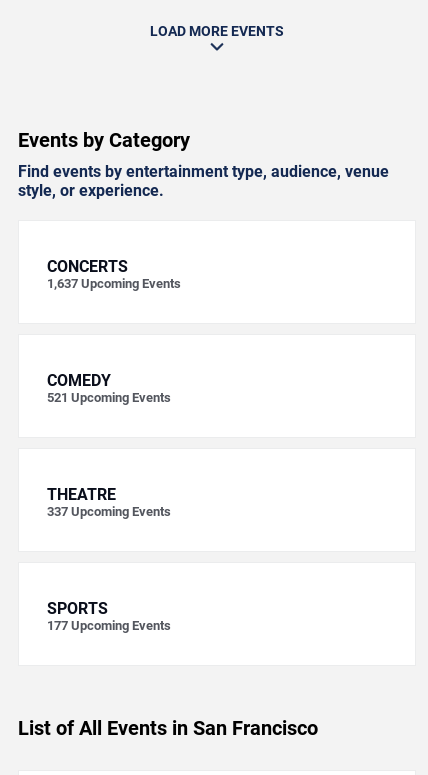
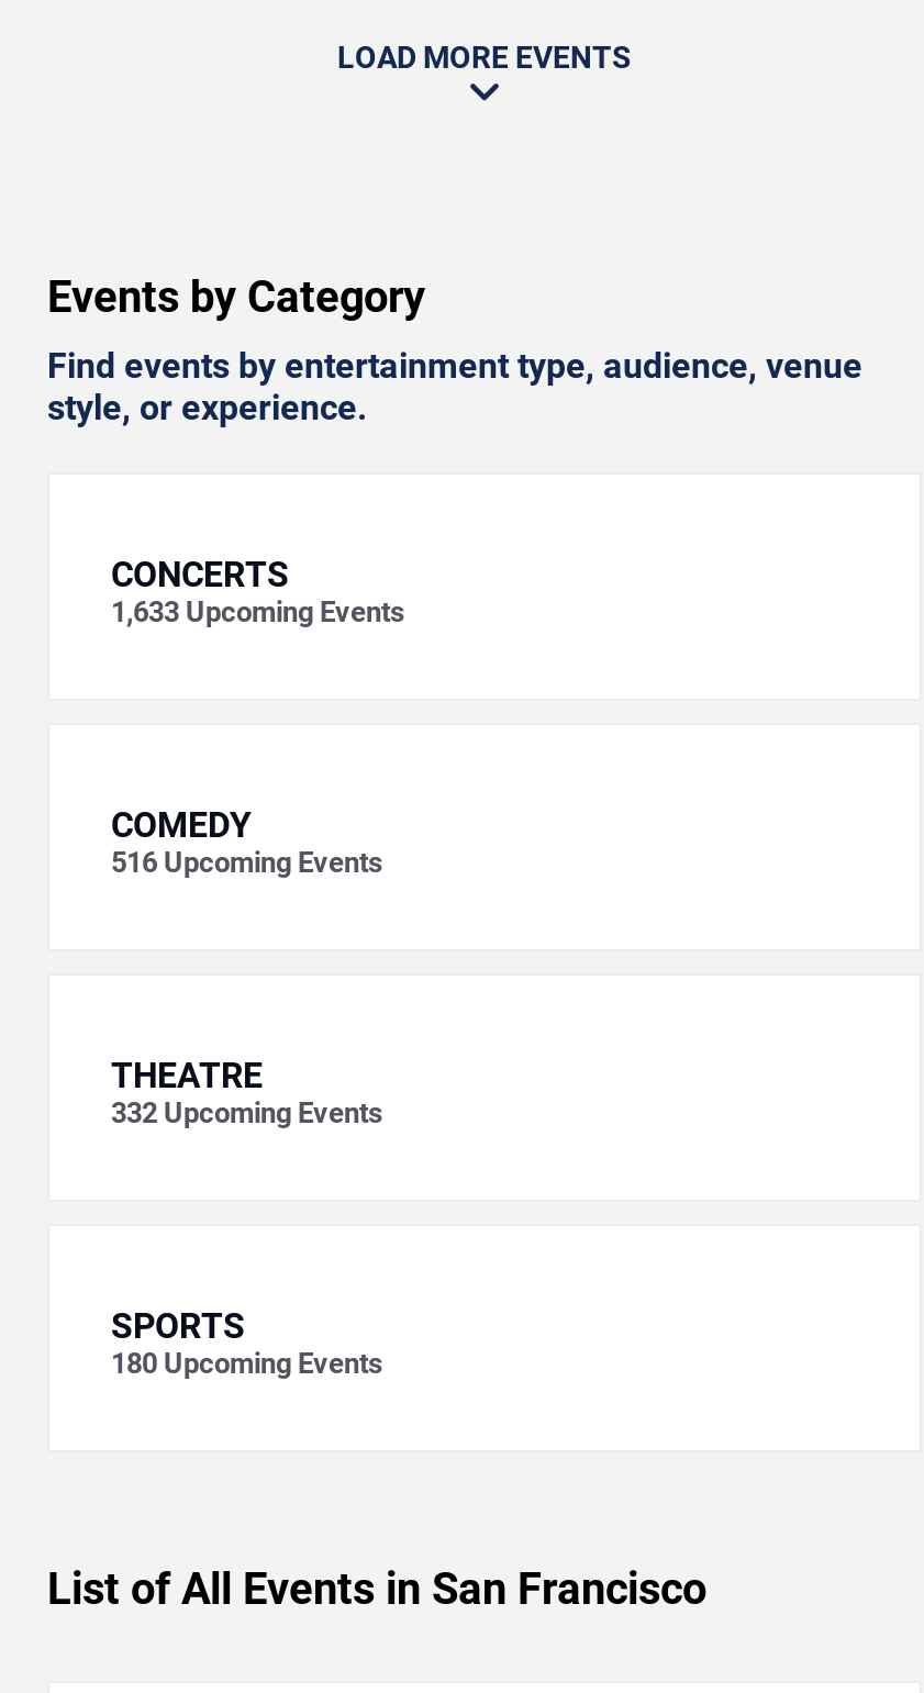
[47,276,181,291] 1,637 Upcoming Events -> [111,597,405,630] 1,633 Upcoming Events
[47,390,171,405] 521 Upcoming Events -> [111,847,383,880] 516 Upcoming Events
[47,504,171,519] 337 Upcoming Events -> [111,1098,383,1130] 332 Upcoming Events
[47,618,171,633] 177 Upcoming Events -> [111,1348,383,1381] 180 Upcoming Events

